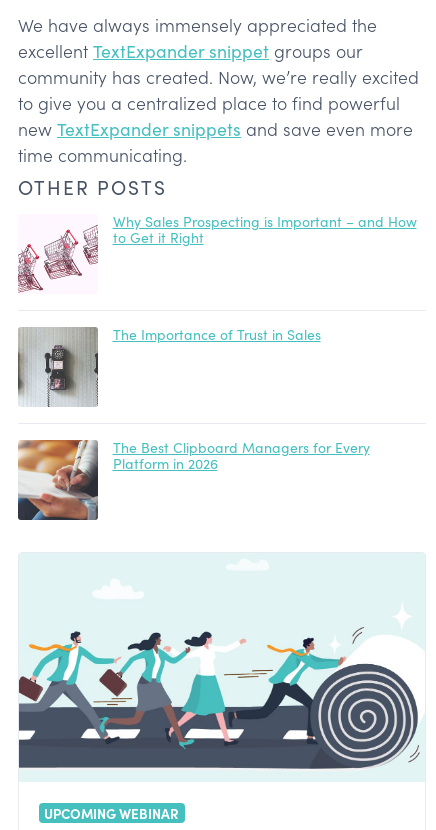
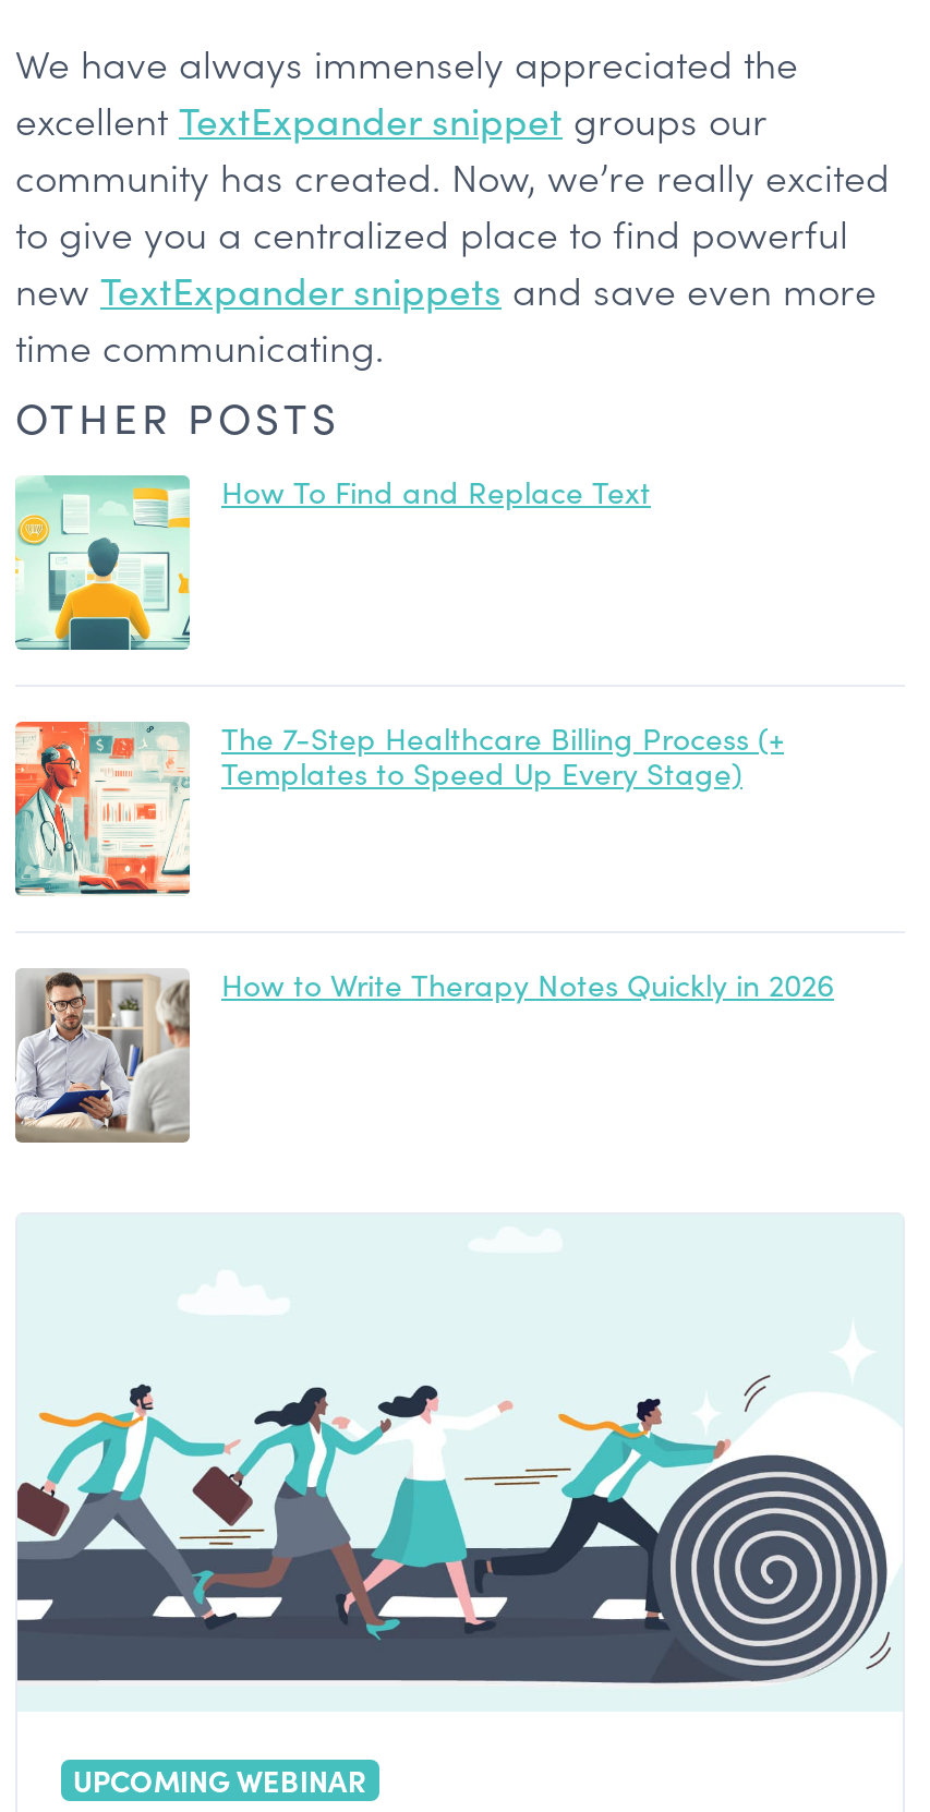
[17,212,416,295] [image] | Why Sales Prospecting is Important – and How | to Get it Right -> [13,470,651,652] [image] | How To Find and Replace Text
[17,325,320,407] [image] | The Importance of Trust in Sales -> [13,716,784,896] [image] | The 7-Step Healthcare Billing Process (+ | Templates to Speed Up Every Stage)
[17,438,369,521] [image] | The Best Clipboard Managers for Every | Platform in 2026 -> [13,962,834,1145] [image] | How to Write Therapy Notes Quickly in 2026

